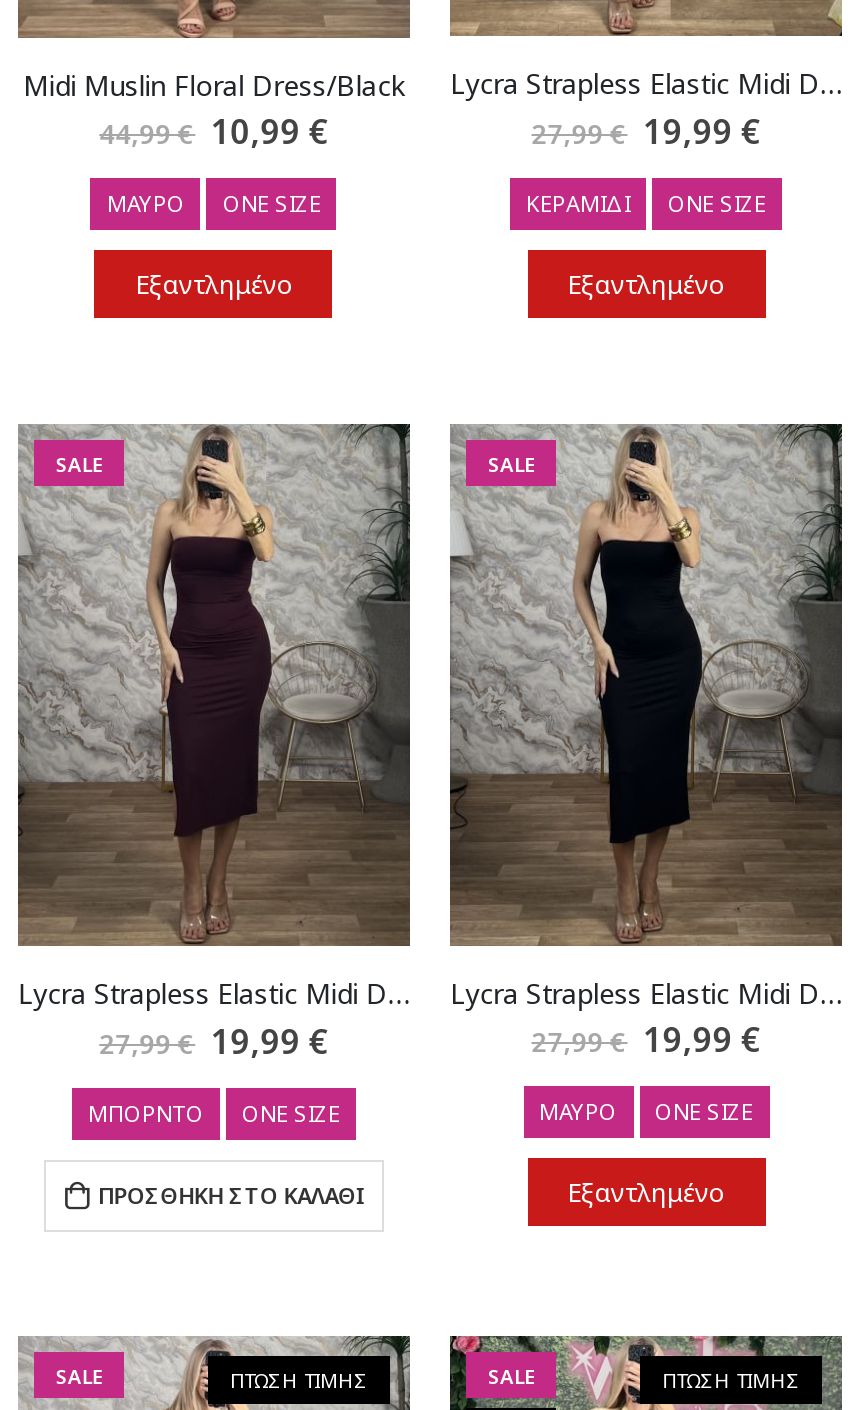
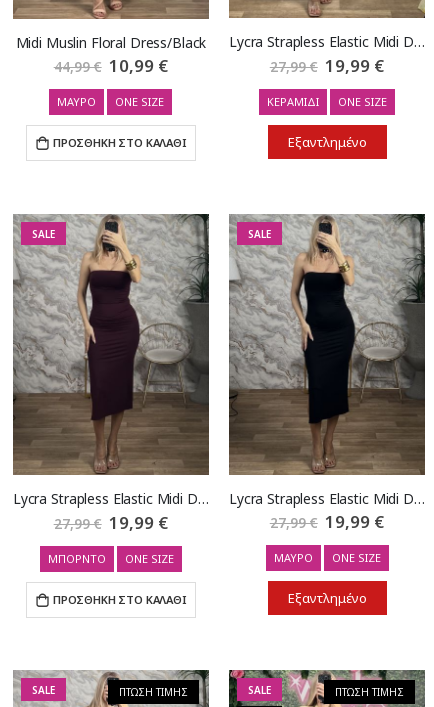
[135,266,293,302] Εξαντλημένο -> [53,135,186,150] ΠΡΟΣΘΗΚΗ ΣΤΟ ΚΑΛΑΘΙ

